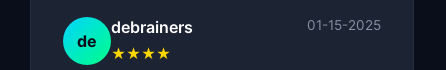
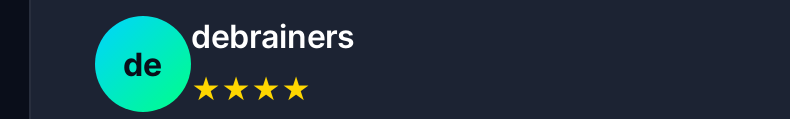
[307,17,381,33] 01-15-2025 -> none

